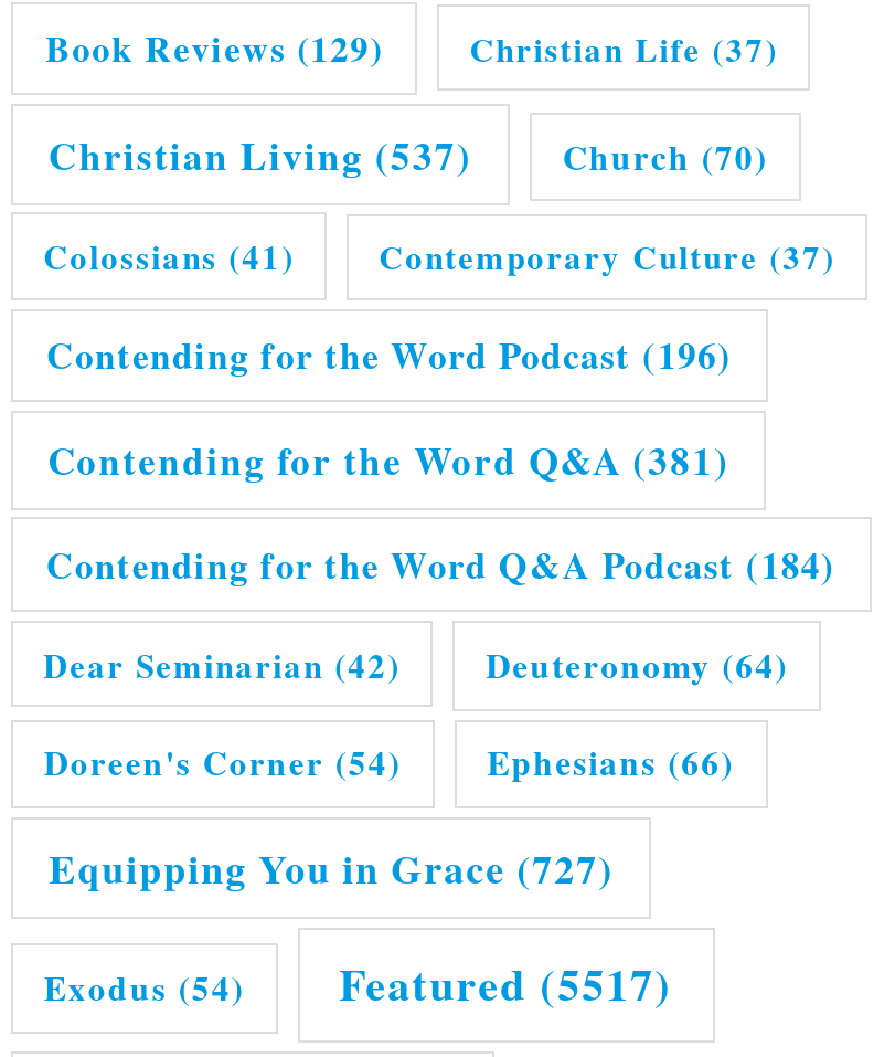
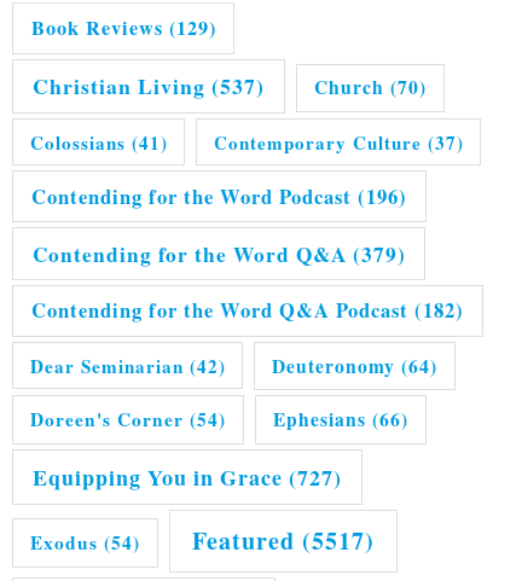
[469,23,778,72] Christian Life (37) -> none
[48,432,730,487] Contending for the Word Q&A (381) -> [32,239,406,269] Contending for the Word Q&A (379)
[46,536,836,591] Contending for the Word Q&A Podcast (184) -> [31,295,464,326] Contending for the Word Q&A Podcast (182)

